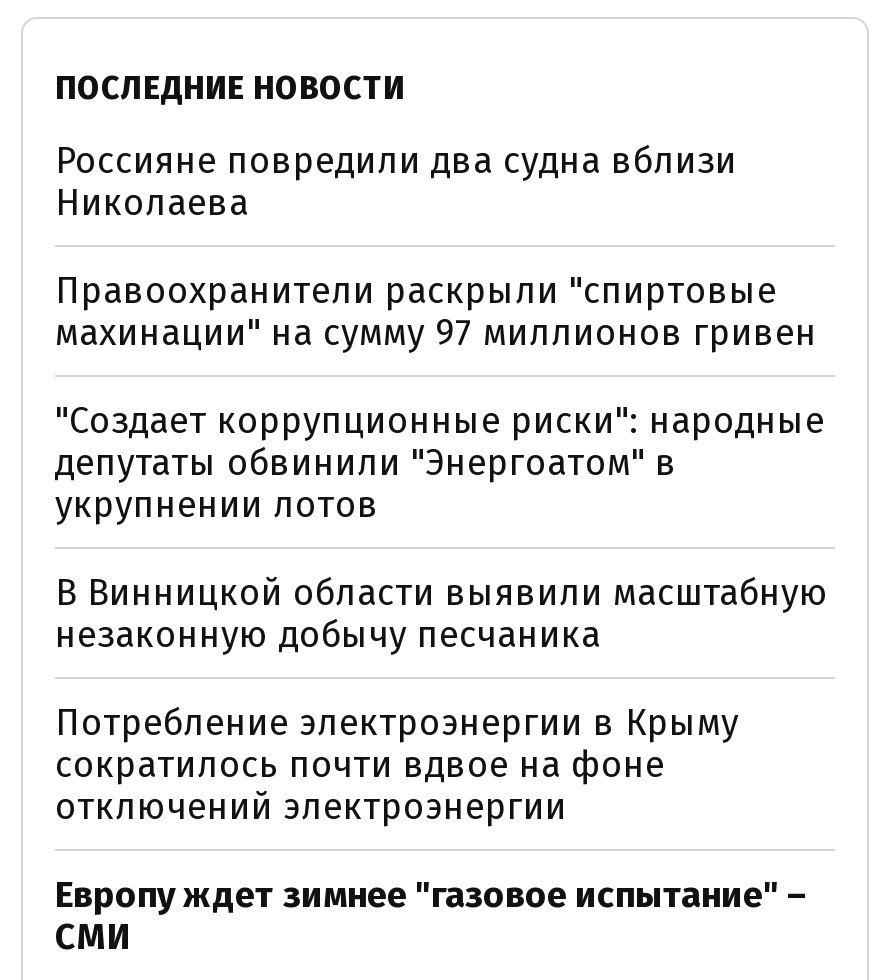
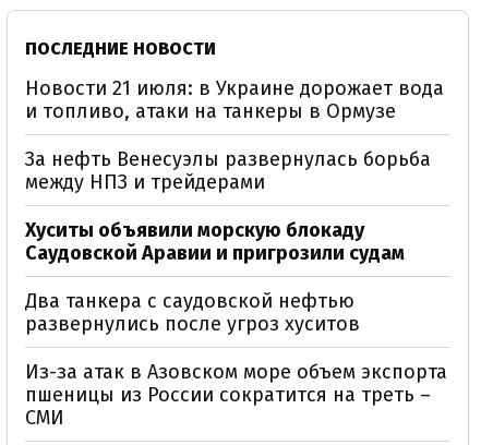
[55,140,829,918] Россияне повредили два судна вблизи | Николаева | Правоохранители раскрыли "спиртовые | махинации" на сумму 97 миллионов гривен | "Создает коррупционные риски": народные | депутаты обвинили "Энергоатом" в | укрупнении лотов | В Винницкой области выявили масштабную | незаконную добычу песчаника | Потребление электроэнергии в Крыму | сократилось почти вдвое на фоне | отключений электроэнергии | Европу ждет зимнее "газовое испытание" – -> [25,77,447,407] Новости 21 июля: в Украине дорожает вода | и топливо, атаки на танкеры в Ормузе | За нефть Венесуэлы развернулась борьба | между НПЗ и трейдерами | Хуситы объявили морскую блокаду | Саудовской Аравии и пригрозили судам | Два танкера с саудовской нефтью | развернулись после угроз хуситов | Из-за атак в Азовском море объем экспорта | пшеницы из России сократится на треть –

